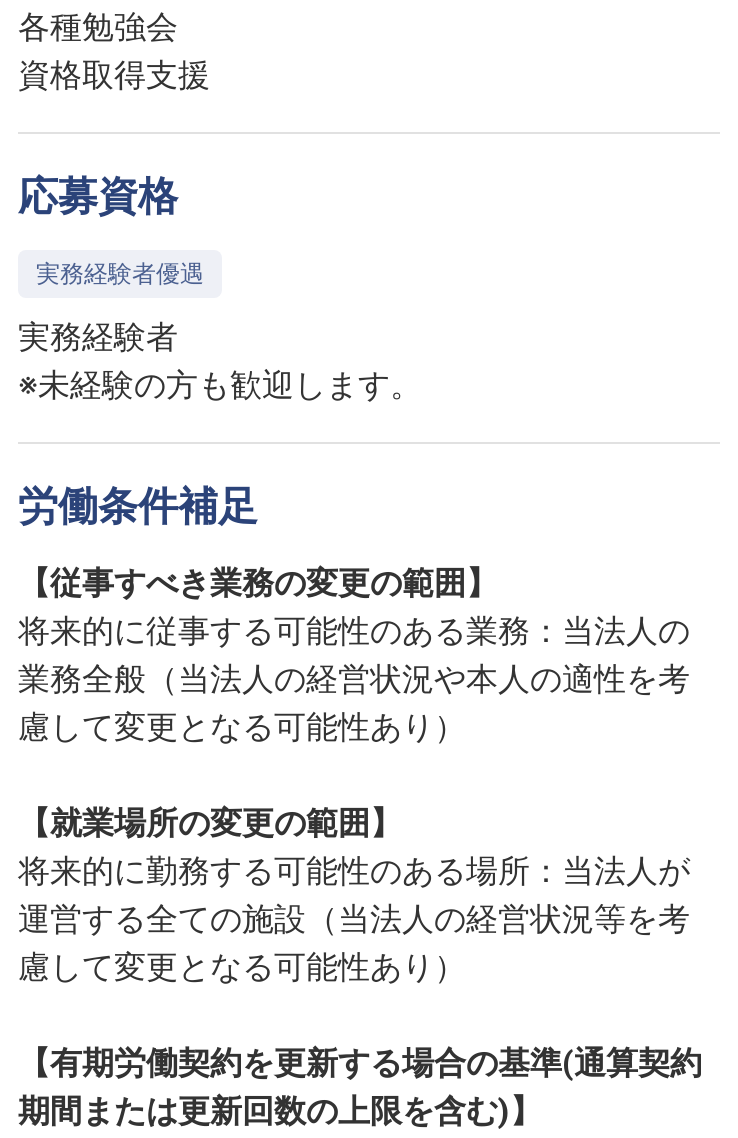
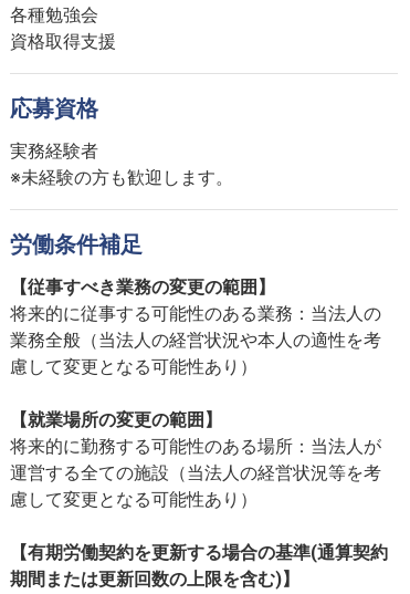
[36,260,204,288] 実務経験者優遇 -> none

